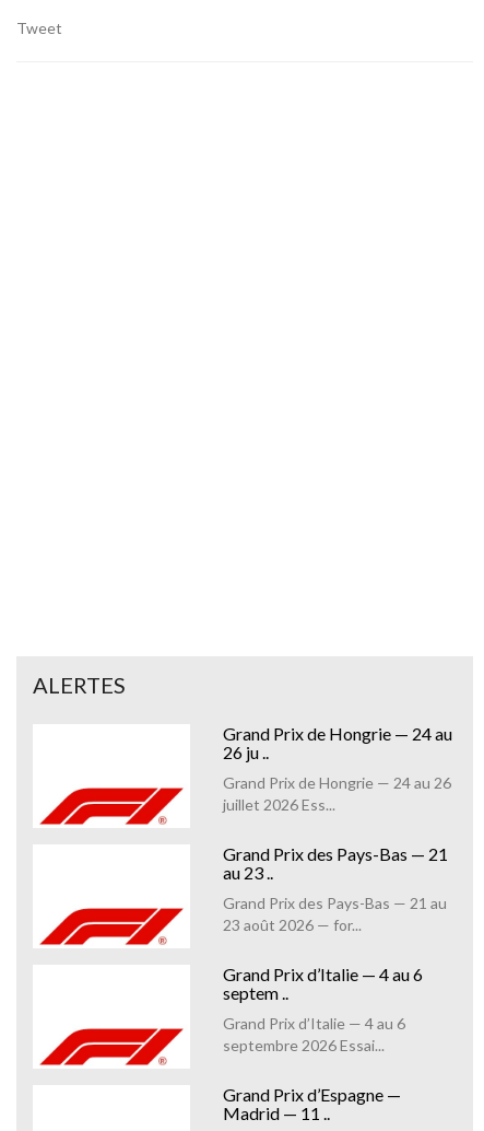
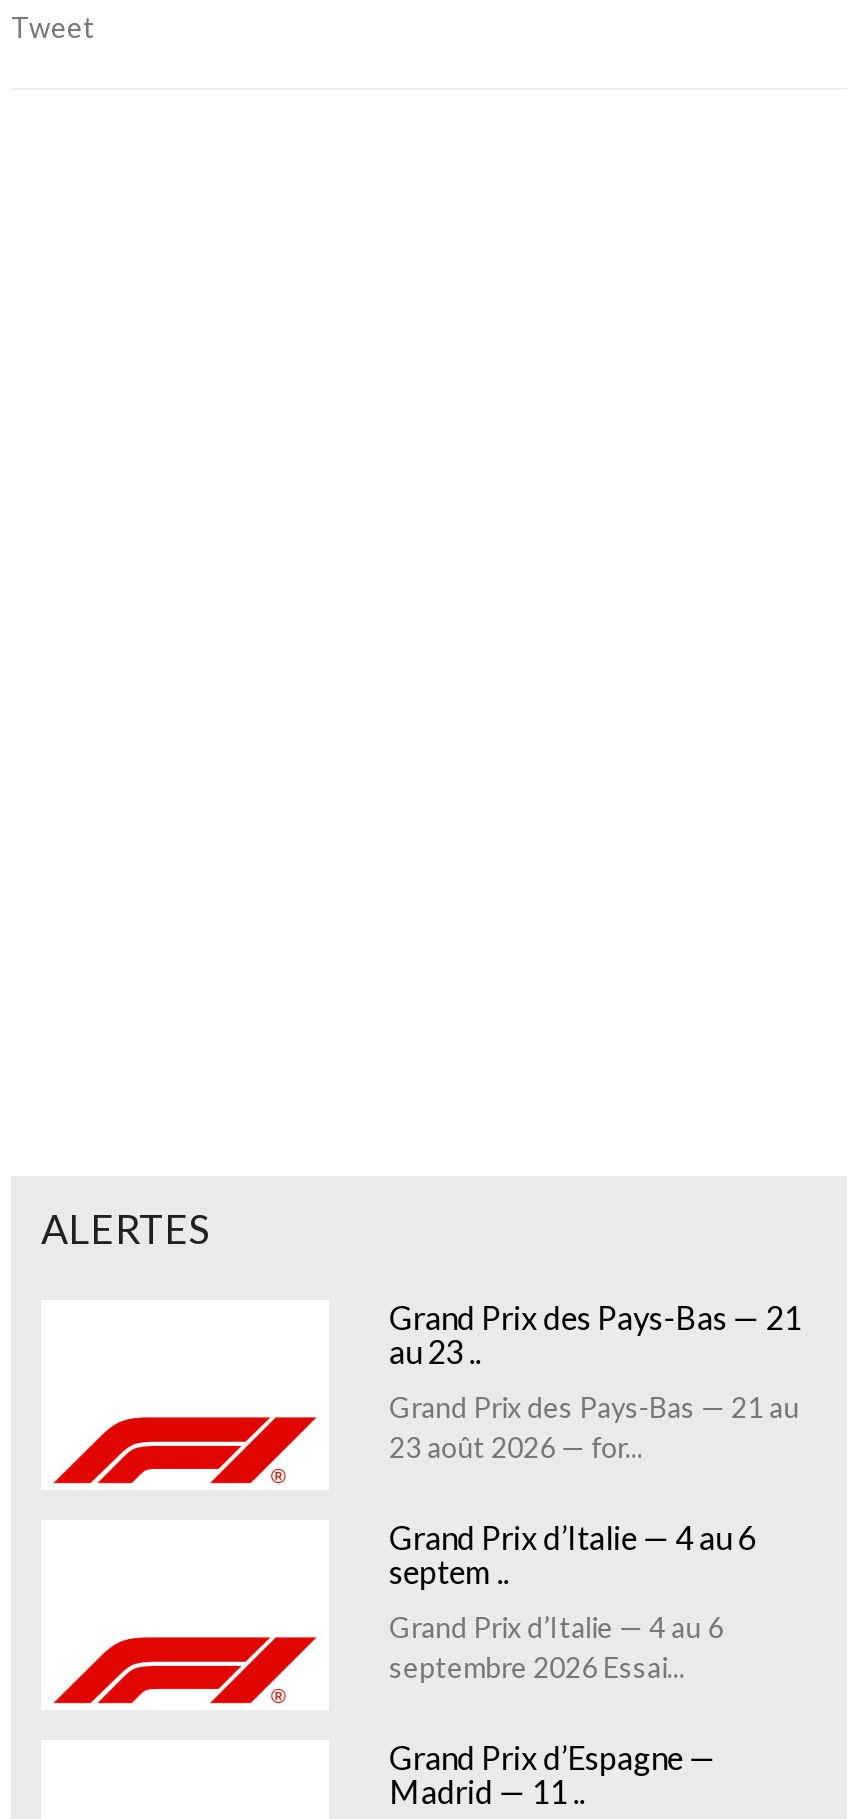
[223,723,453,813] Grand Prix de Hongrie — 24 au | 26 ju .. | Grand Prix de Hongrie — 24 au 26 | juillet 2026 Ess... -> none

